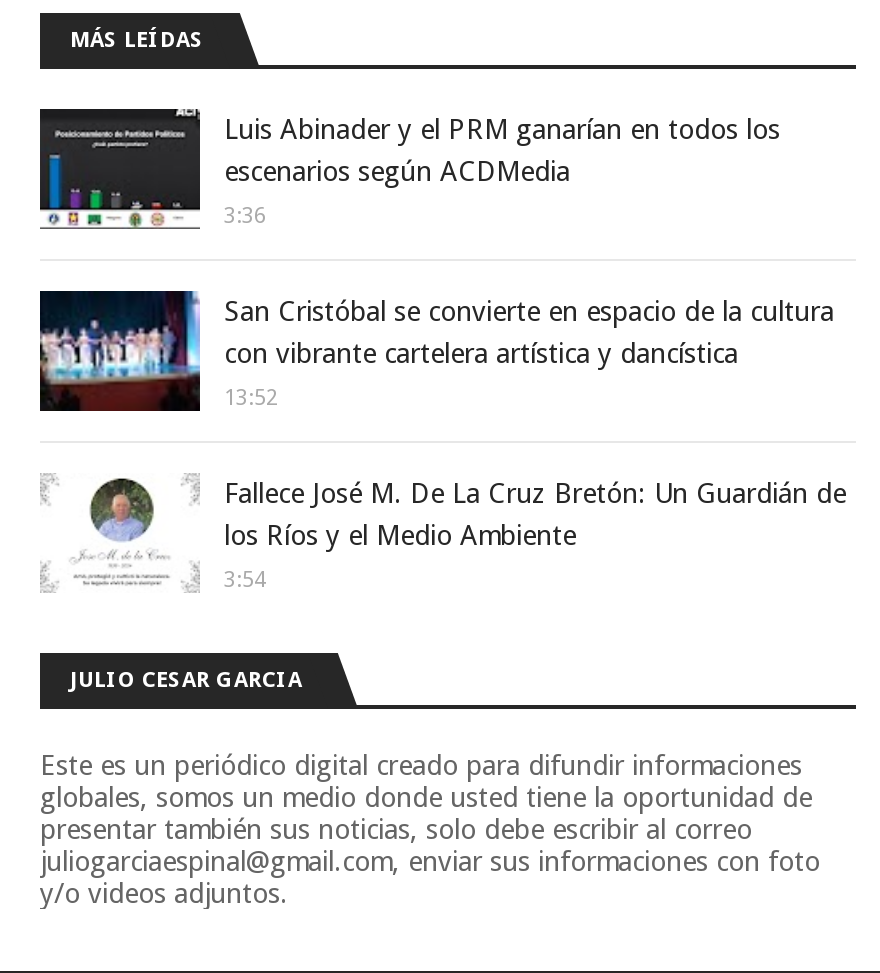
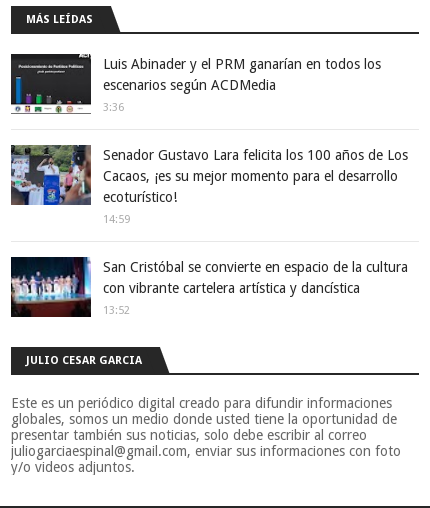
none -> [10,144,408,226] [image] | Senador Gustavo Lara felicita los 100 años de Los | Cacaos, ¡es su mejor momento para el desarrollo | ecoturístico! | 14:59
moved [36,289,834,413] -> [9,256,408,318]: [image] | San Cristóbal se convierte en espacio de la cultura | con vibrante cartelera artística y dancística | 13:52
[40,473,846,593] [image] | Fallece José M. De La Cruz Bretón: Un Guardián de | los Ríos y el Medio Ambiente | 3:54 -> none

